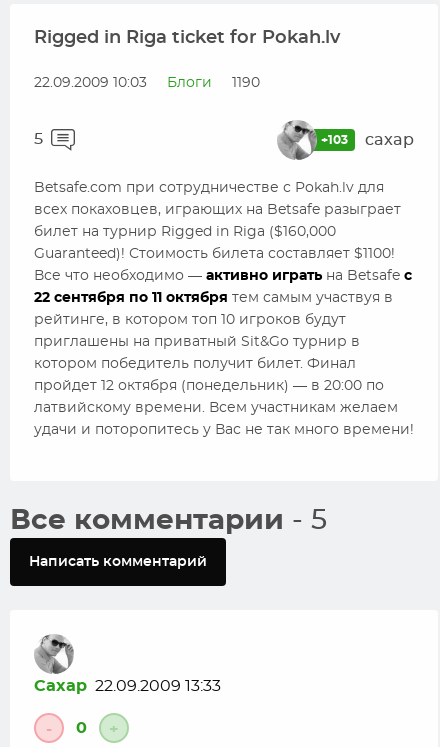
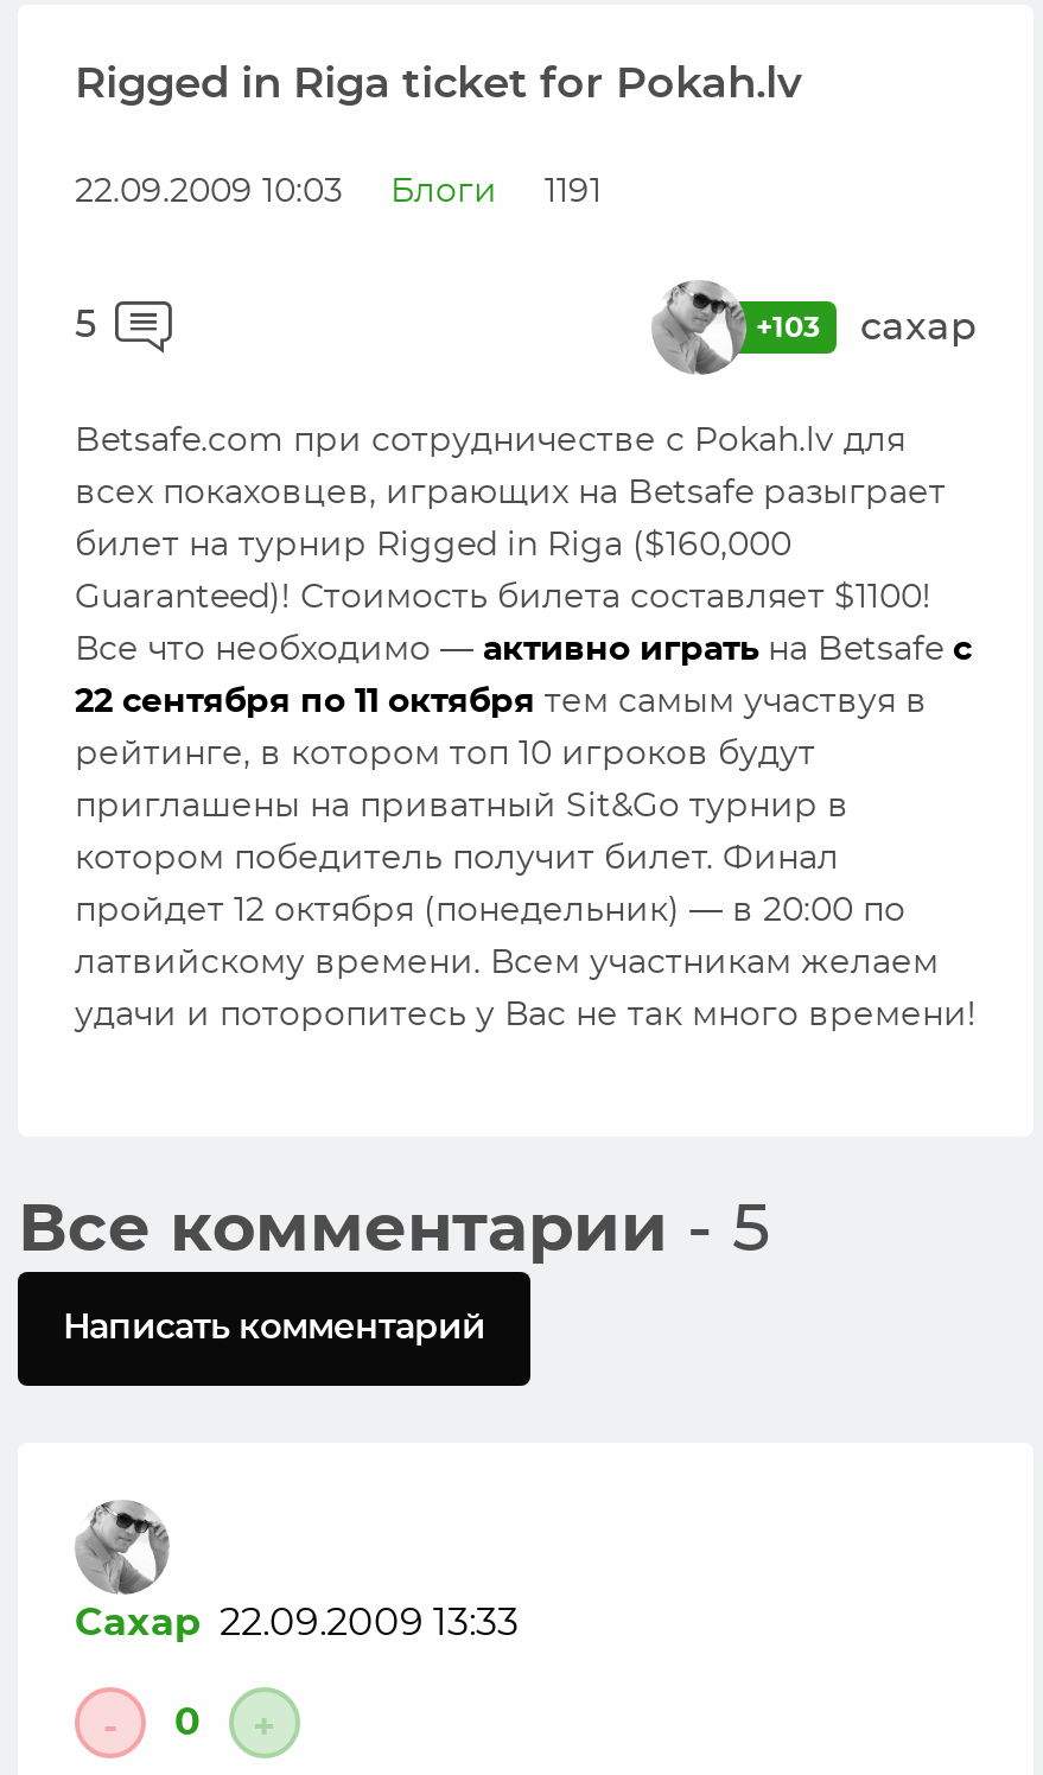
[34,76,260,90] 22.09.2009 10:03 Блоги 1190 -> [75,176,602,209] 22.09.2009 10:03 Блоги 1191

